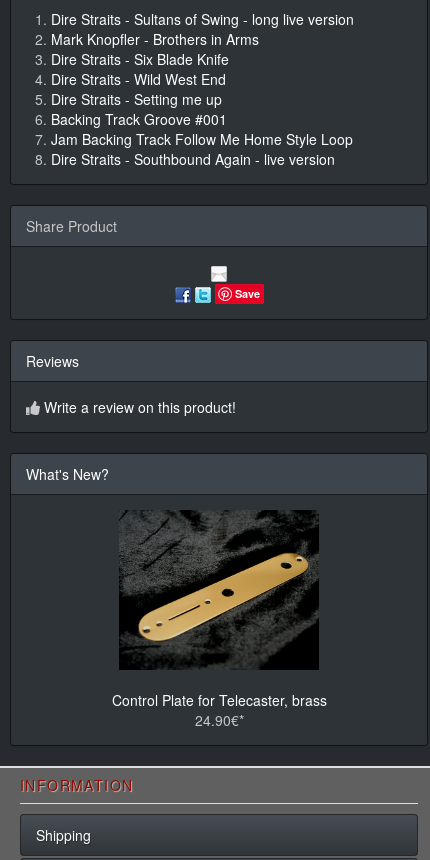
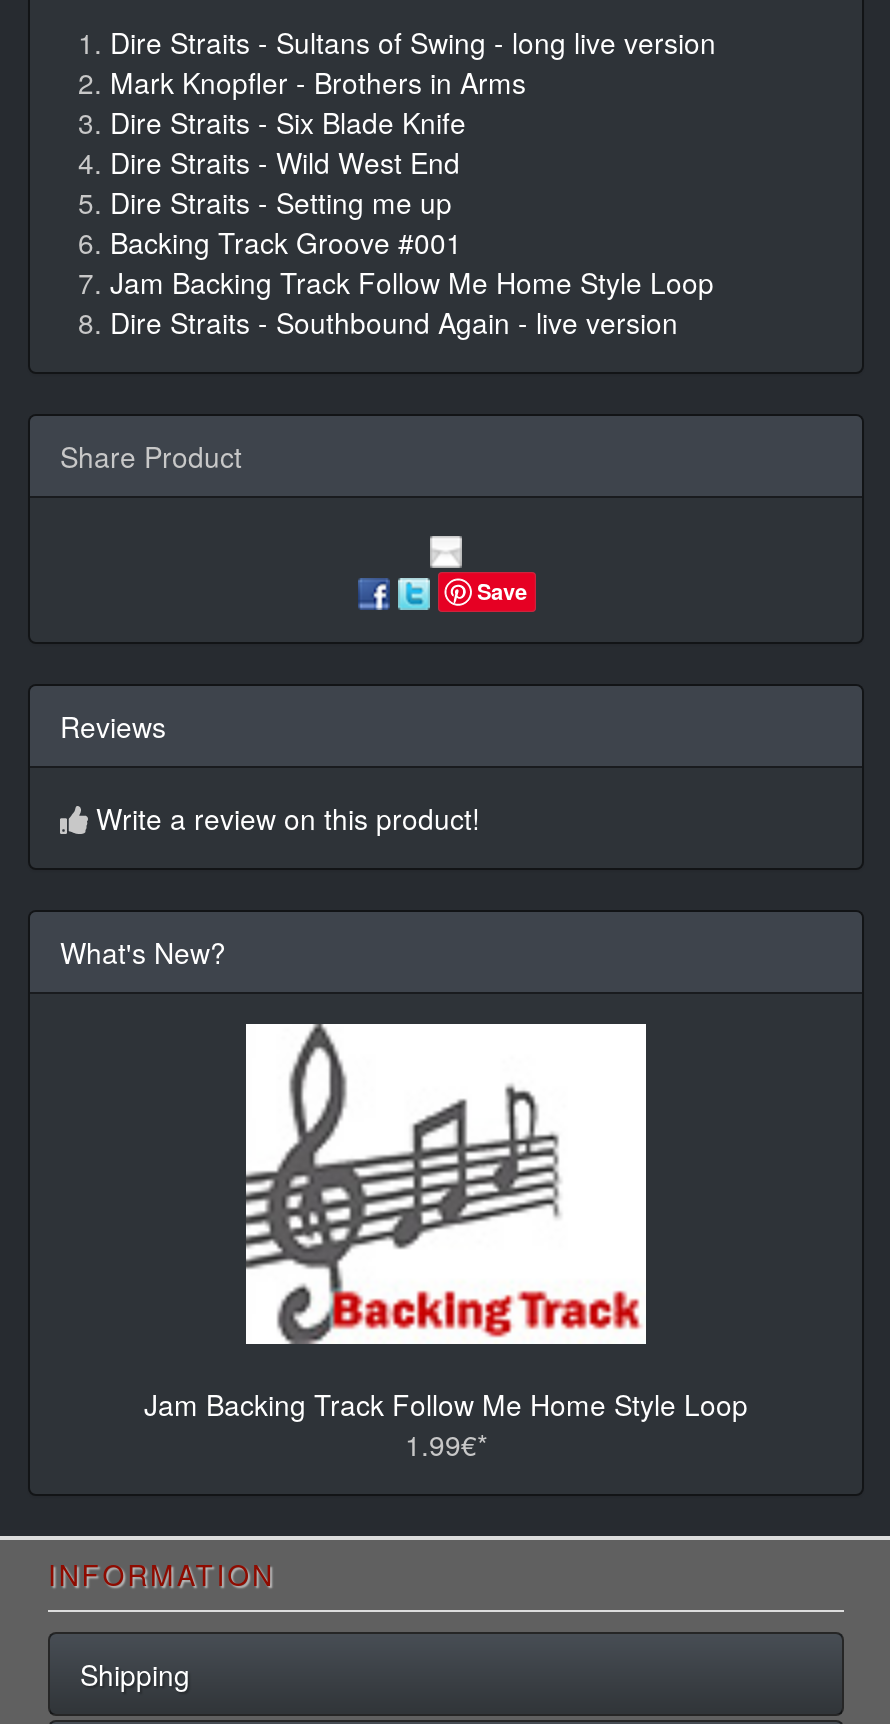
[111,509,326,730] [image] | Control Plate for Telecaster, brass | 24.90€* -> [144,1022,748,1464] [image] | Jam Backing Track Follow Me Home Style Loop | 1.99€*

